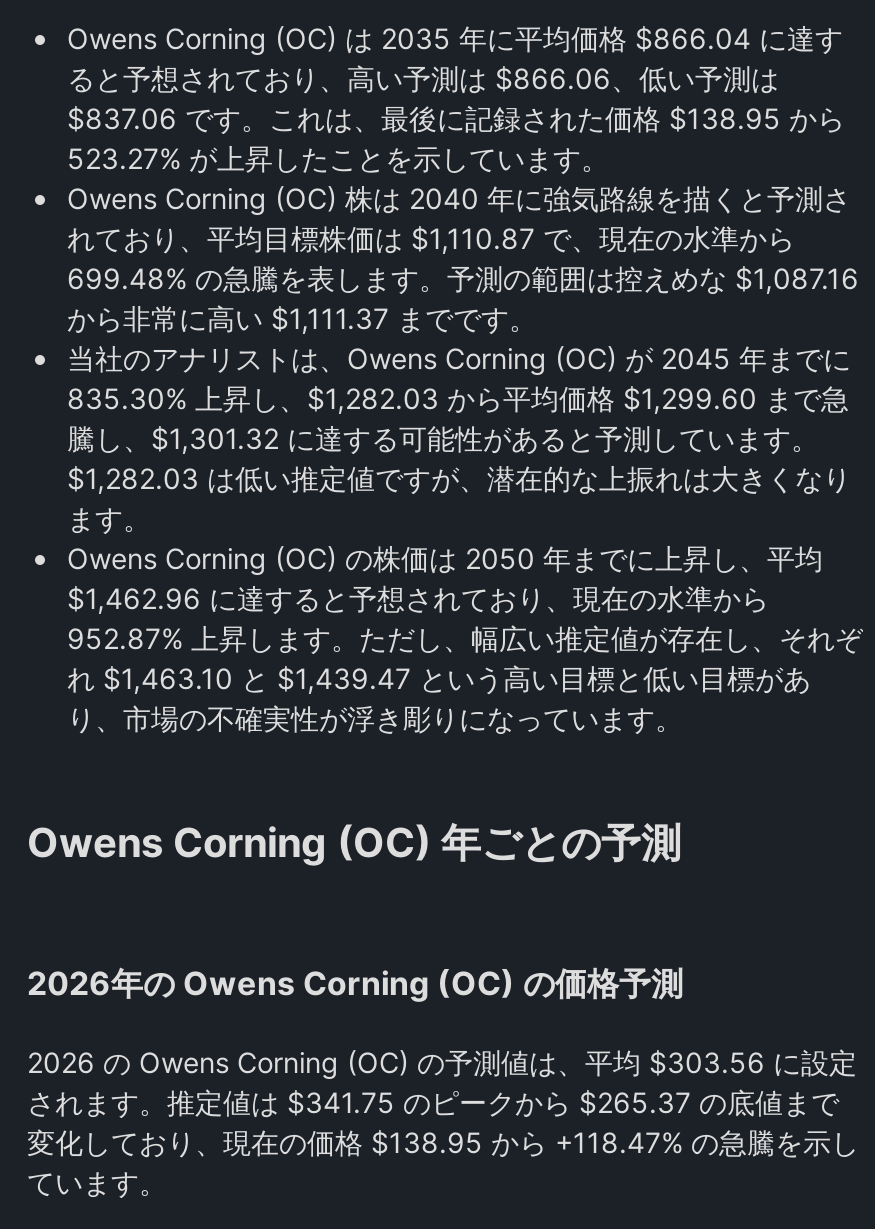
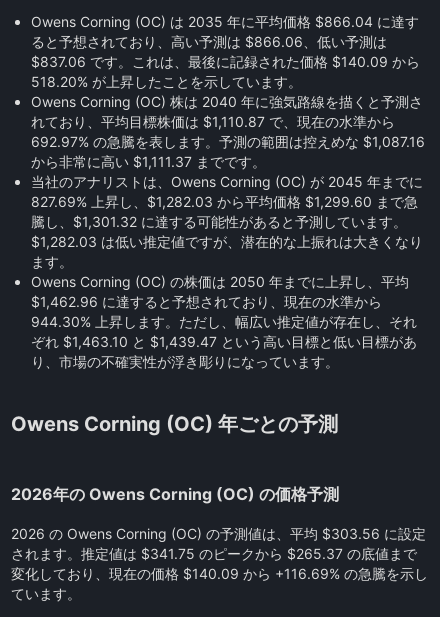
[67,100,845,134] $837.06 です。これは、最後に記録された価格 $138.95 から -> [31,52,420,69] $837.06 です。これは、最後に記録された価格 $140.09 から
[67,140,609,174] 523.27% が上昇したことを示しています。 -> [31,72,302,89] 518.20% が上昇したことを示しています。
[67,260,859,294] 699.48% の急騰を表します。予測の範囲は控えめな $1,087.16 -> [31,132,425,149] 692.97% の急騰を表します。予測の範囲は控えめな $1,087.16
[67,380,849,414] 835.30% 上昇し、$1,282.03 から平均価格 $1,299.60 まで急 -> [31,192,418,209] 827.69% 上昇し、$1,282.03 から平均価格 $1,299.60 まで急
[67,620,863,694] 952.87% 上昇します。ただし、幅広い推定値が存在し、それぞ | れ $1,463.10 と $1,439.47 という高い目標と低い目標があ -> [31,312,417,349] 944.30% 上昇します。ただし、幅広い推定値が存在し、それ | ぞれ $1,463.10 と $1,439.47 という高い目標と低い目標があ
[27,1124,859,1158] 変化しており、現在の価格 $138.95 から +118.47% の急騰を示し -> [11,564,428,581] 変化しており、現在の価格 $140.09 から +116.69% の急騰を示し

